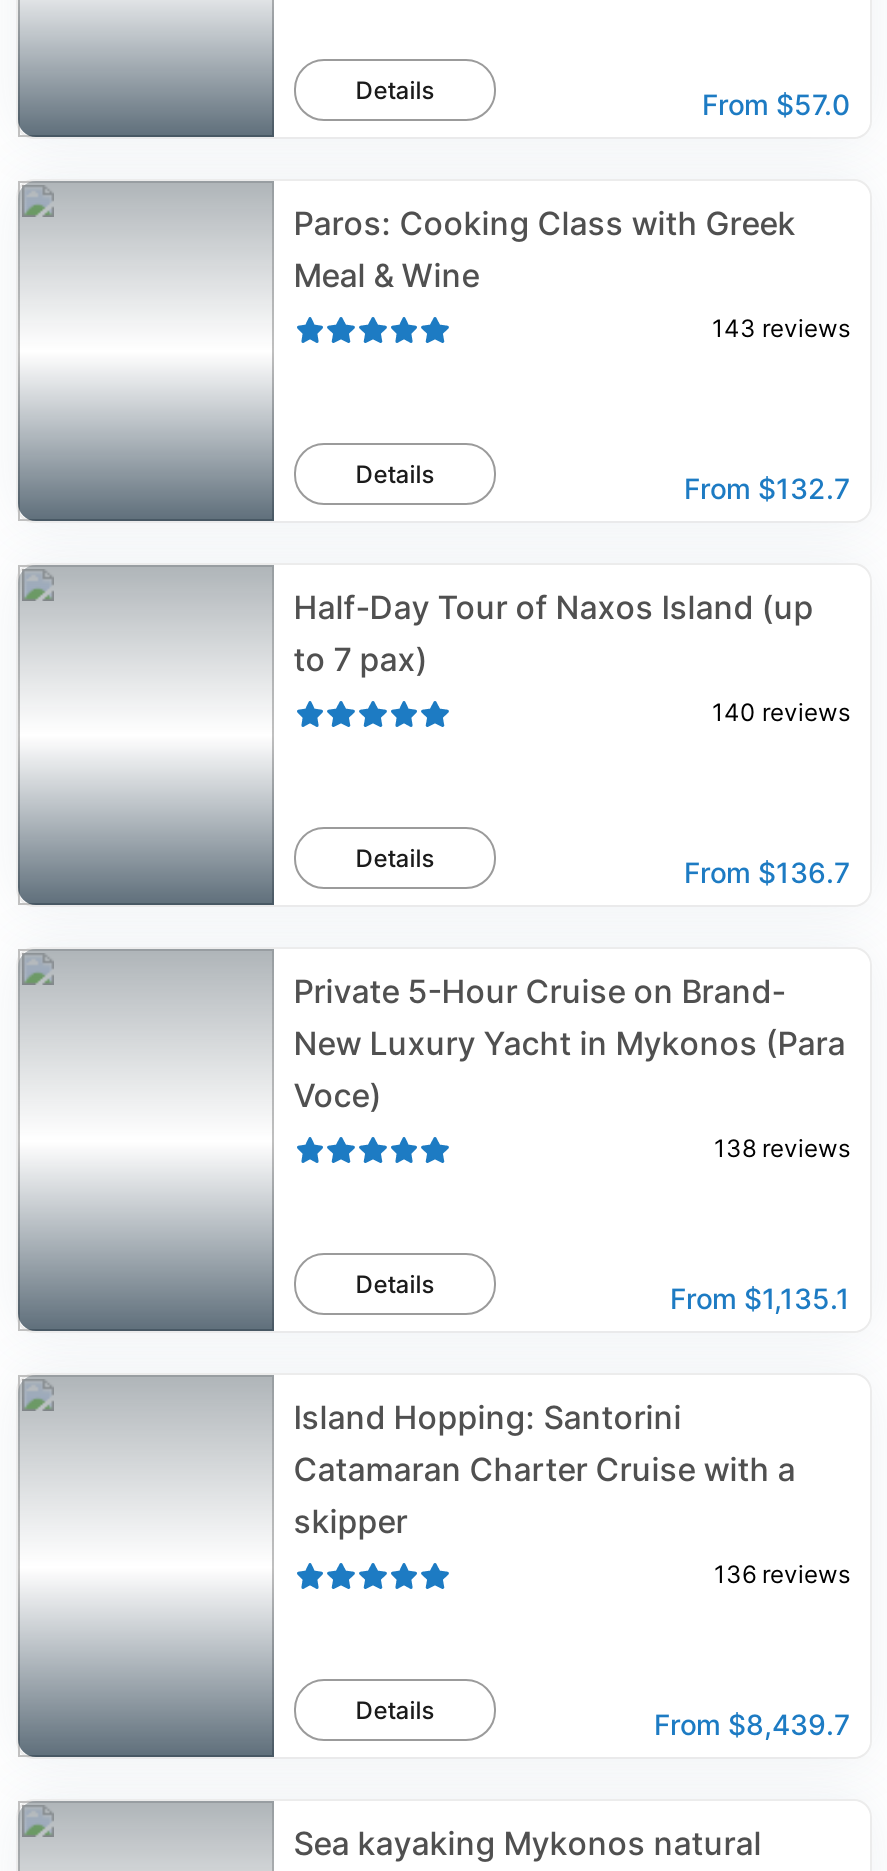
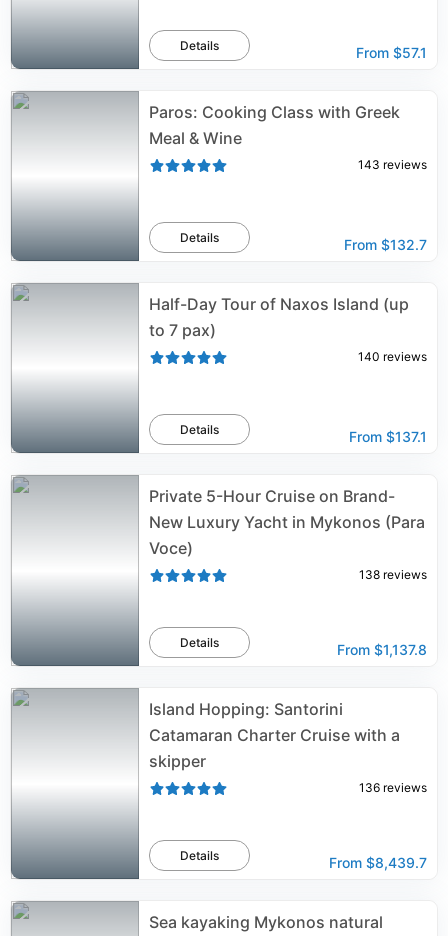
[702,87,850,121] From $57.0 -> [356,44,427,61] From $57.1
[684,855,850,889] From $136.7 -> [349,428,427,445] From $137.1
[670,1281,850,1315] From $1,135.1 -> [337,641,427,658] From $1,137.8

